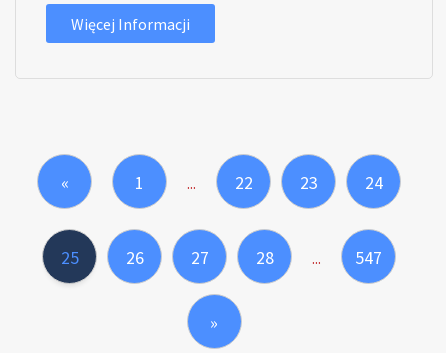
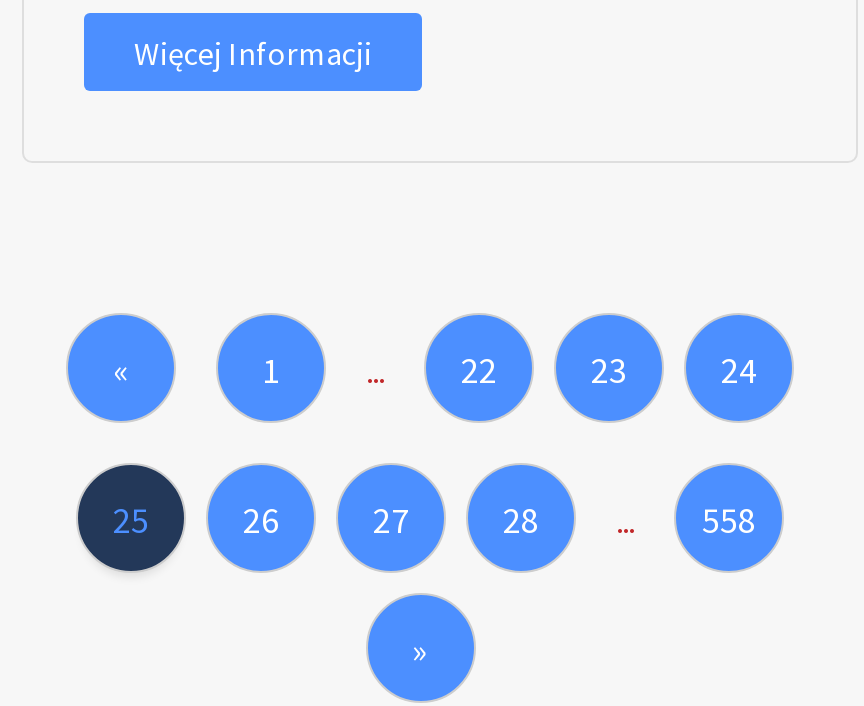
[355,246,382,269] 547 -> [702,497,756,543] 558

